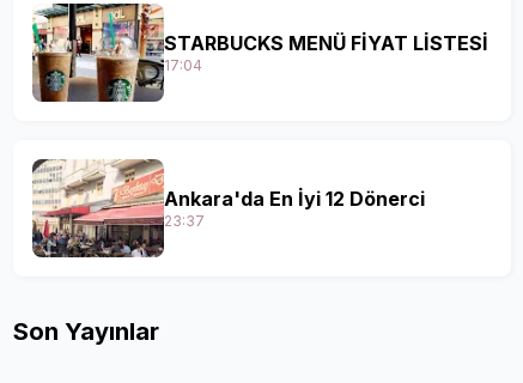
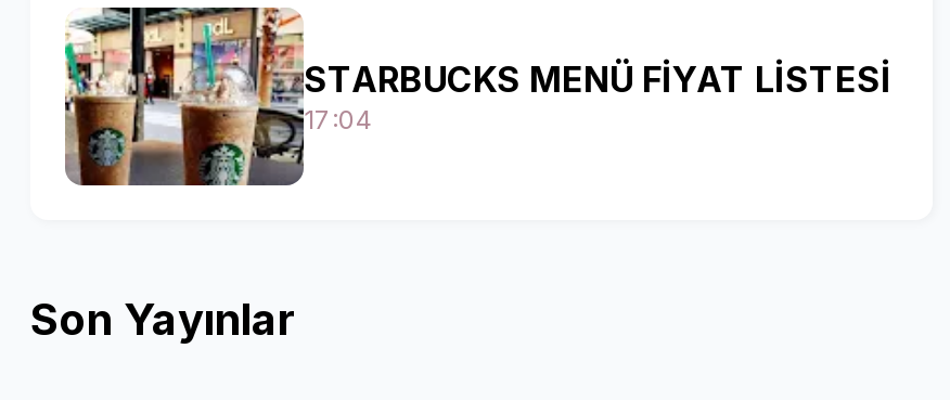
[31,158,425,259] [image] | Ankara'da En İyi 12 Dönerci | 23:37 -> none

